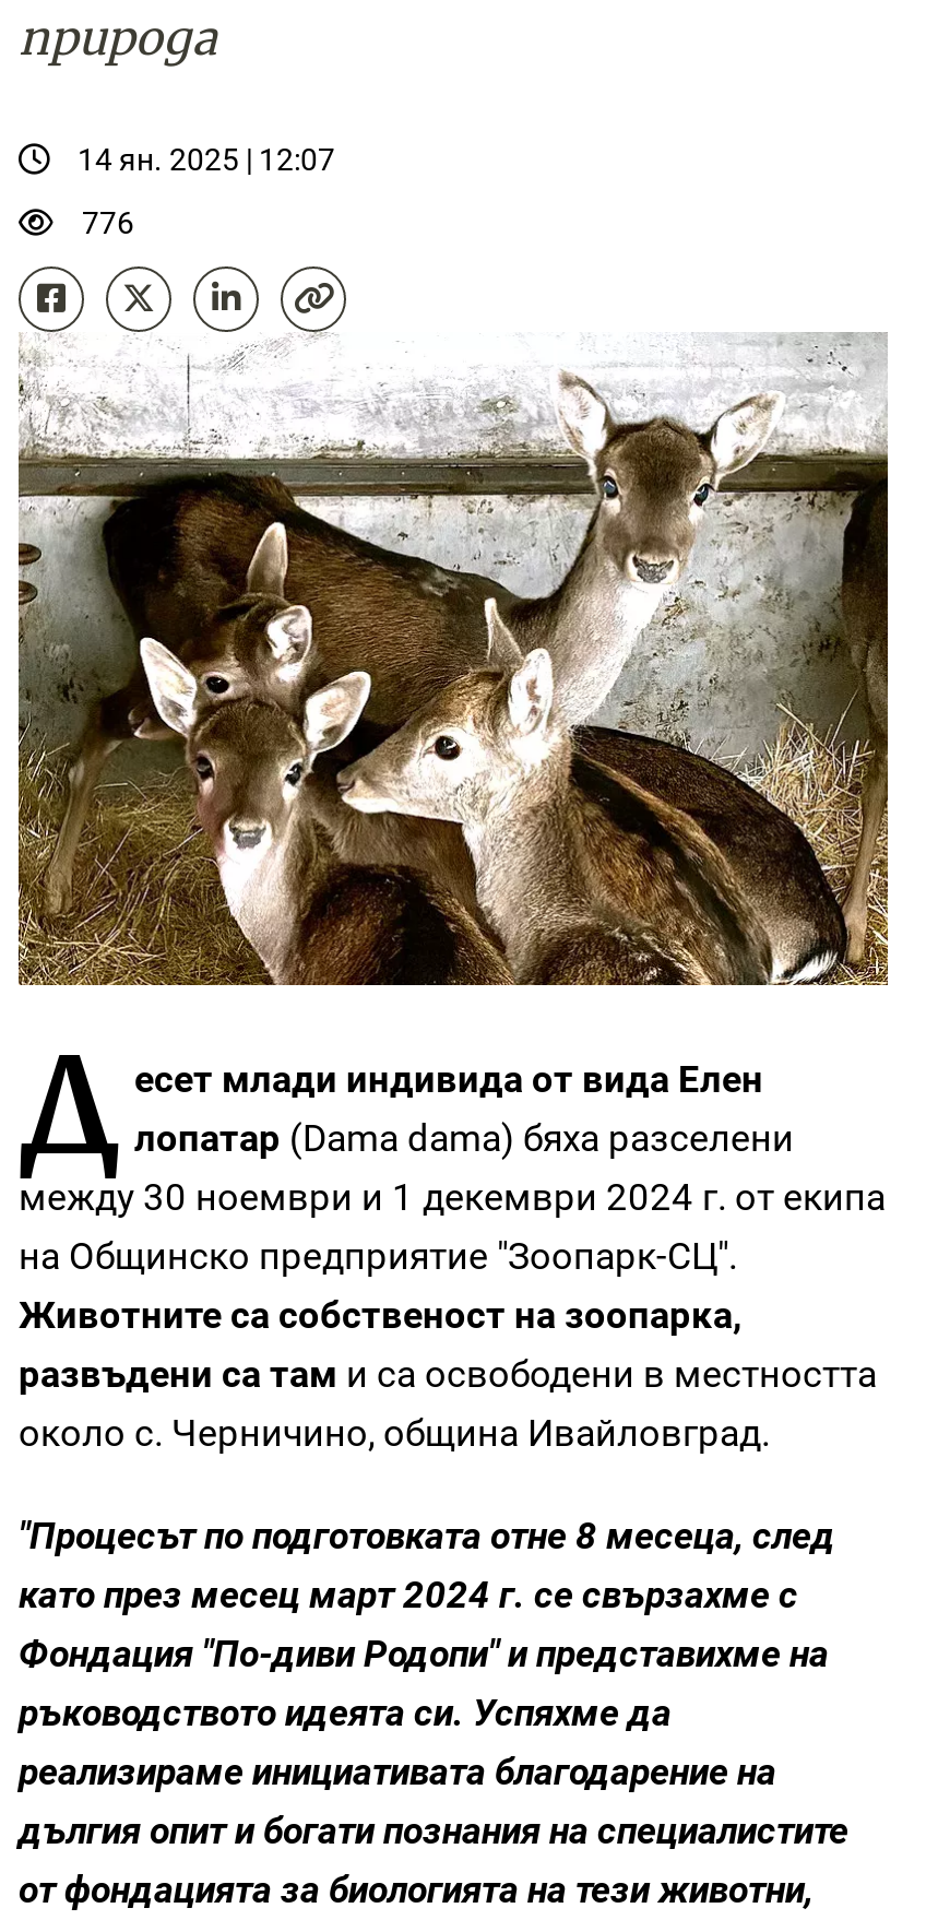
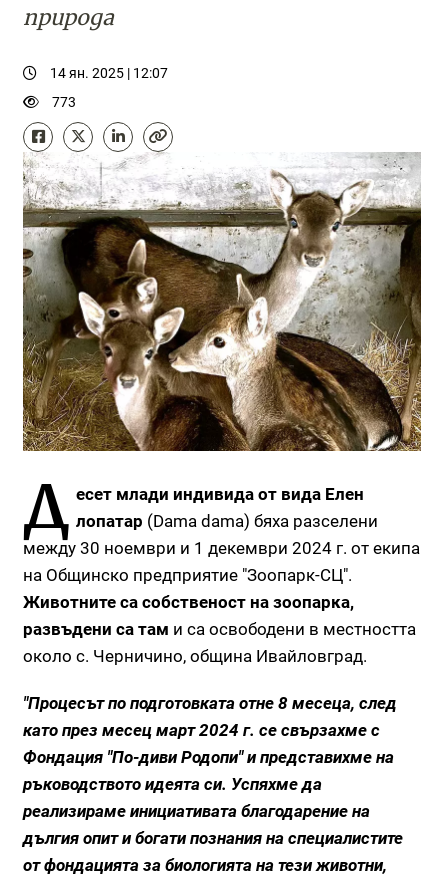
[75,205,134,240] 776 -> [49,94,76,110] 773

